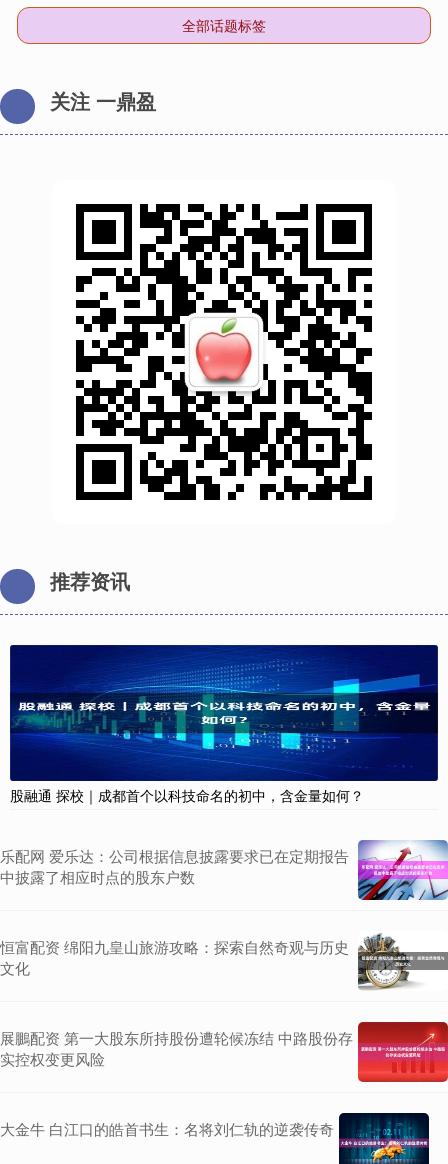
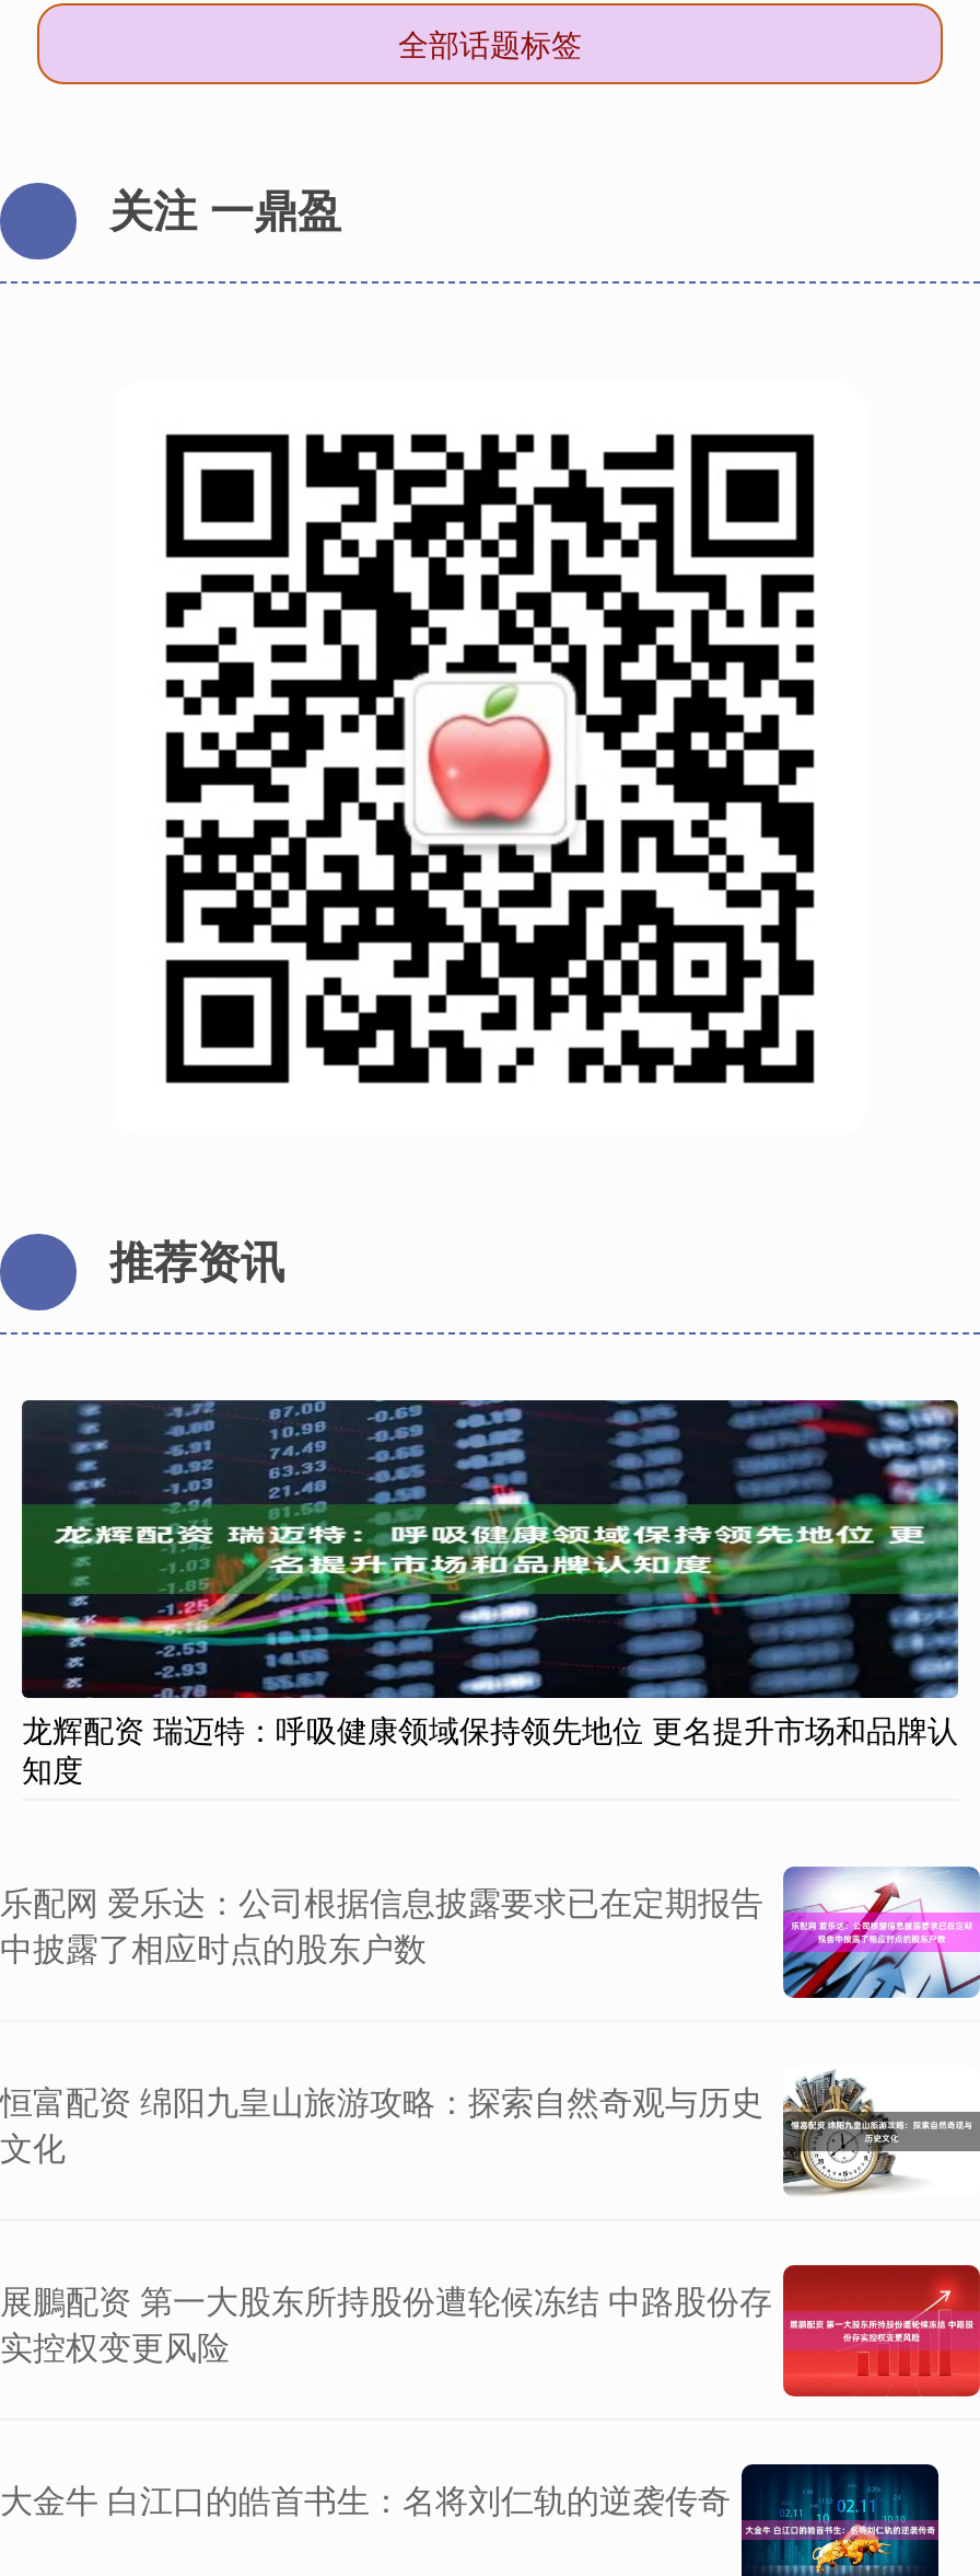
[9,644,439,805] [image] | 股融通 探校｜成都首个以科技命名的初中，含金量如何？ -> [20,1398,960,1790] [image] | 龙辉配资 瑞迈特：呼吸健康领域保持领先地位 更名提升市场和品牌认 | 知度

